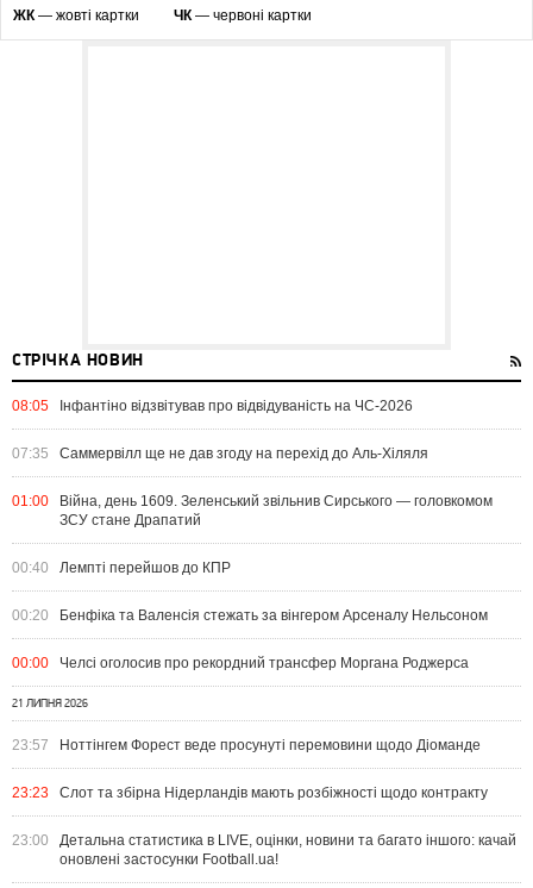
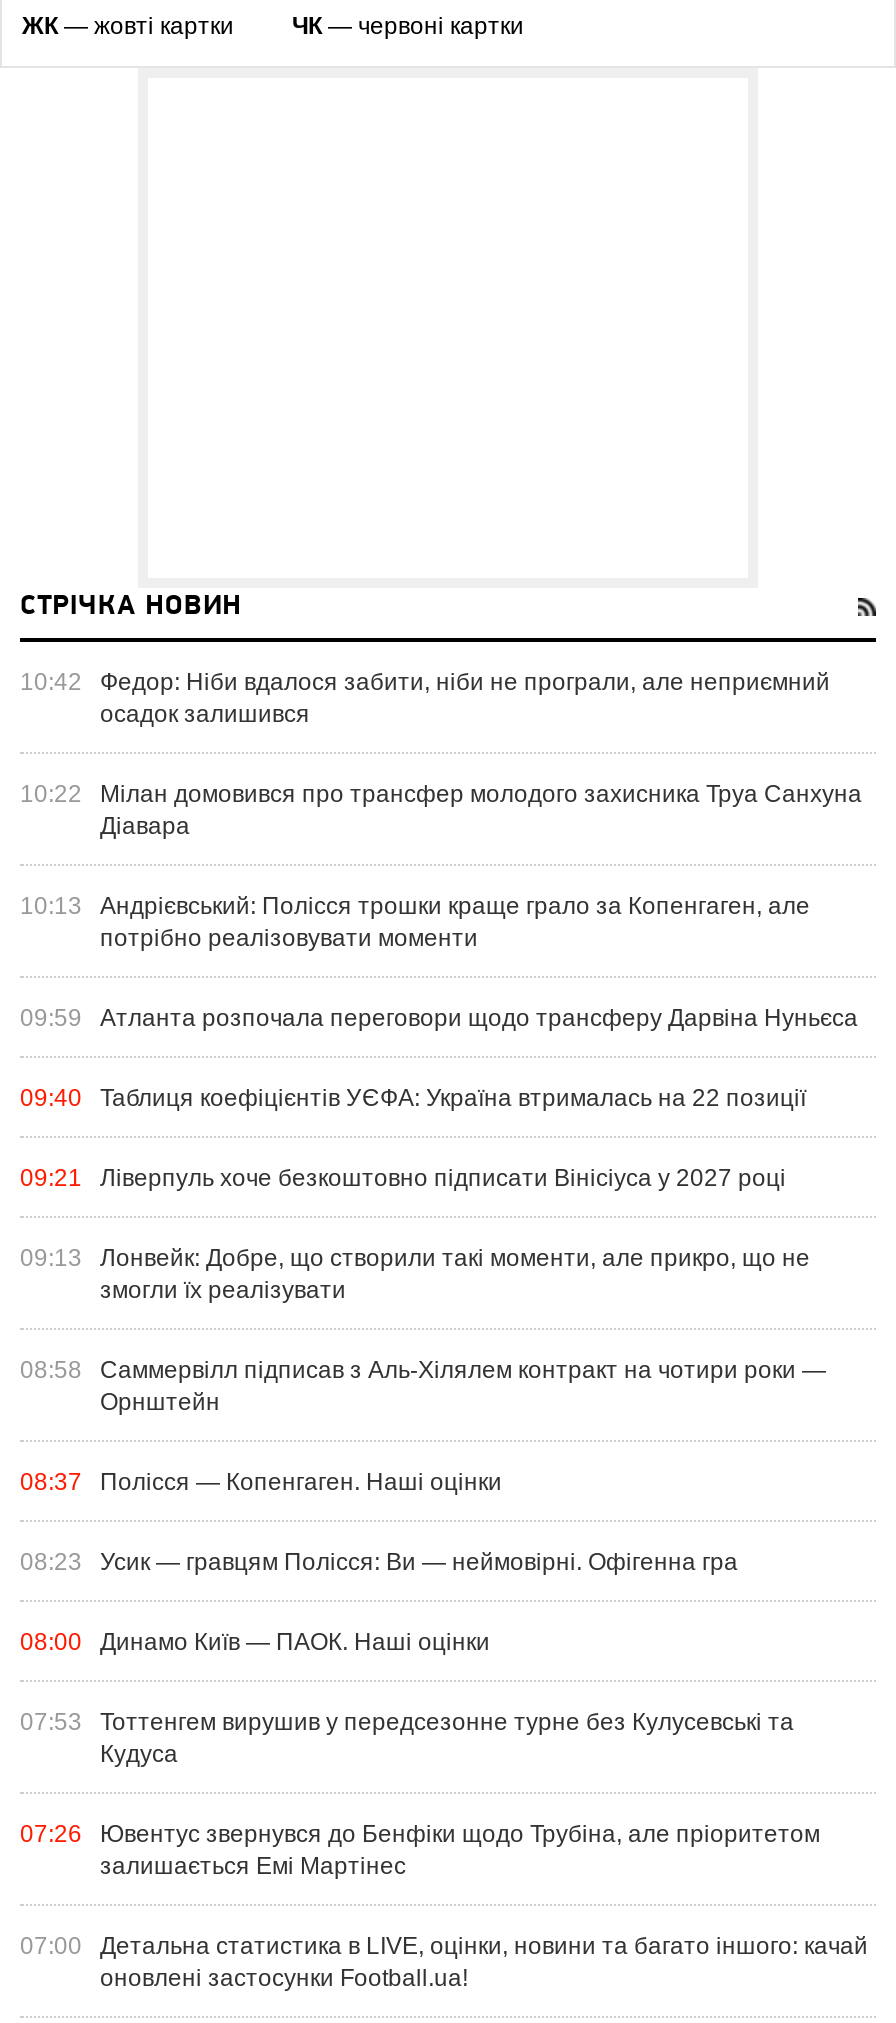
[12,398,493,849] 08:05 | Інфантіно відзвітував про відвідуваність на ЧС-2026 | 07:35 | Саммервілл ще не дав згоду на перехід до Аль-Хіляля | 01:00 | Війна, день 1609. Зеленський звільнив Сирського — головкомом | ЗСУ стане Драпатий | 00:40 | Лемпті перейшов до КПР | 00:20 | Бенфіка та Валенсія стежать за вінгером Арсеналу Нельсоном | 00:00 | Челсі оголосив про рекордний трансфер Моргана Роджерса | 21 ЛИПНЯ 2026 | 23:57 | Ноттінгем Форест веде просунуті перемовини щодо Діоманде | 23:23 | Слот та збірна Нідерландів мають розбіжності щодо контракту | 23:00 -> [20,668,862,1960] 10:42 | Федор: Ніби вдалося забити, ніби не програли, але неприємний | осадок залишився | 10:22 | Мілан домовився про трансфер молодого захисника Труа Санхуна | Діавара | 10:13 | Андрієвський: Полісся трошки краще грало за Копенгаген, але | потрібно реалізовувати моменти | 09:59 | Атланта розпочала переговори щодо трансферу Дарвіна Нуньєса | 09:40 | Таблиця коефіцієнтів УЄФА: Україна втрималась на 22 позиції | 09:21 | Ліверпуль хоче безкоштовно підписати Вінісіуса у 2027 році | 09:13 | Лонвейк: Добре, що створили такі моменти, але прикро, що не | змогли їх реалізувати | 08:58 | Саммервілл підписав з Аль-Хілялем контракт на чотири роки — | Орнштейн | 08:37 | Полісся — Копенгаген. Наші оцінки | 08:23 | Усик — гравцям Полісся: Ви — неймовірні. Офігенна гра | 08:00 | Динамо Київ — ПАОК. Наші оцінки | 07:53 | Тоттенгем вирушив у передсезонне турне без Кулусевські та | Кудуса | 07:26 | Ювентус звернувся до Бенфіки щодо Трубіна, але пріоритетом | залишається Емі Мартінес | 07:00

